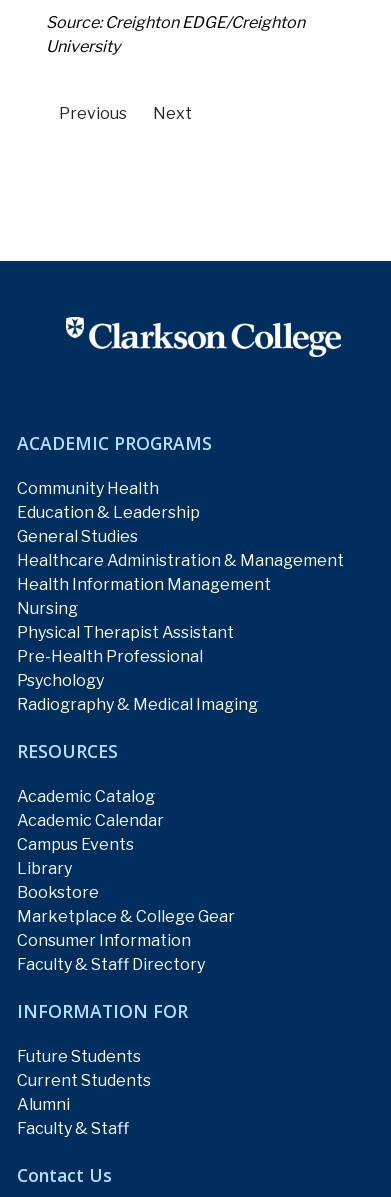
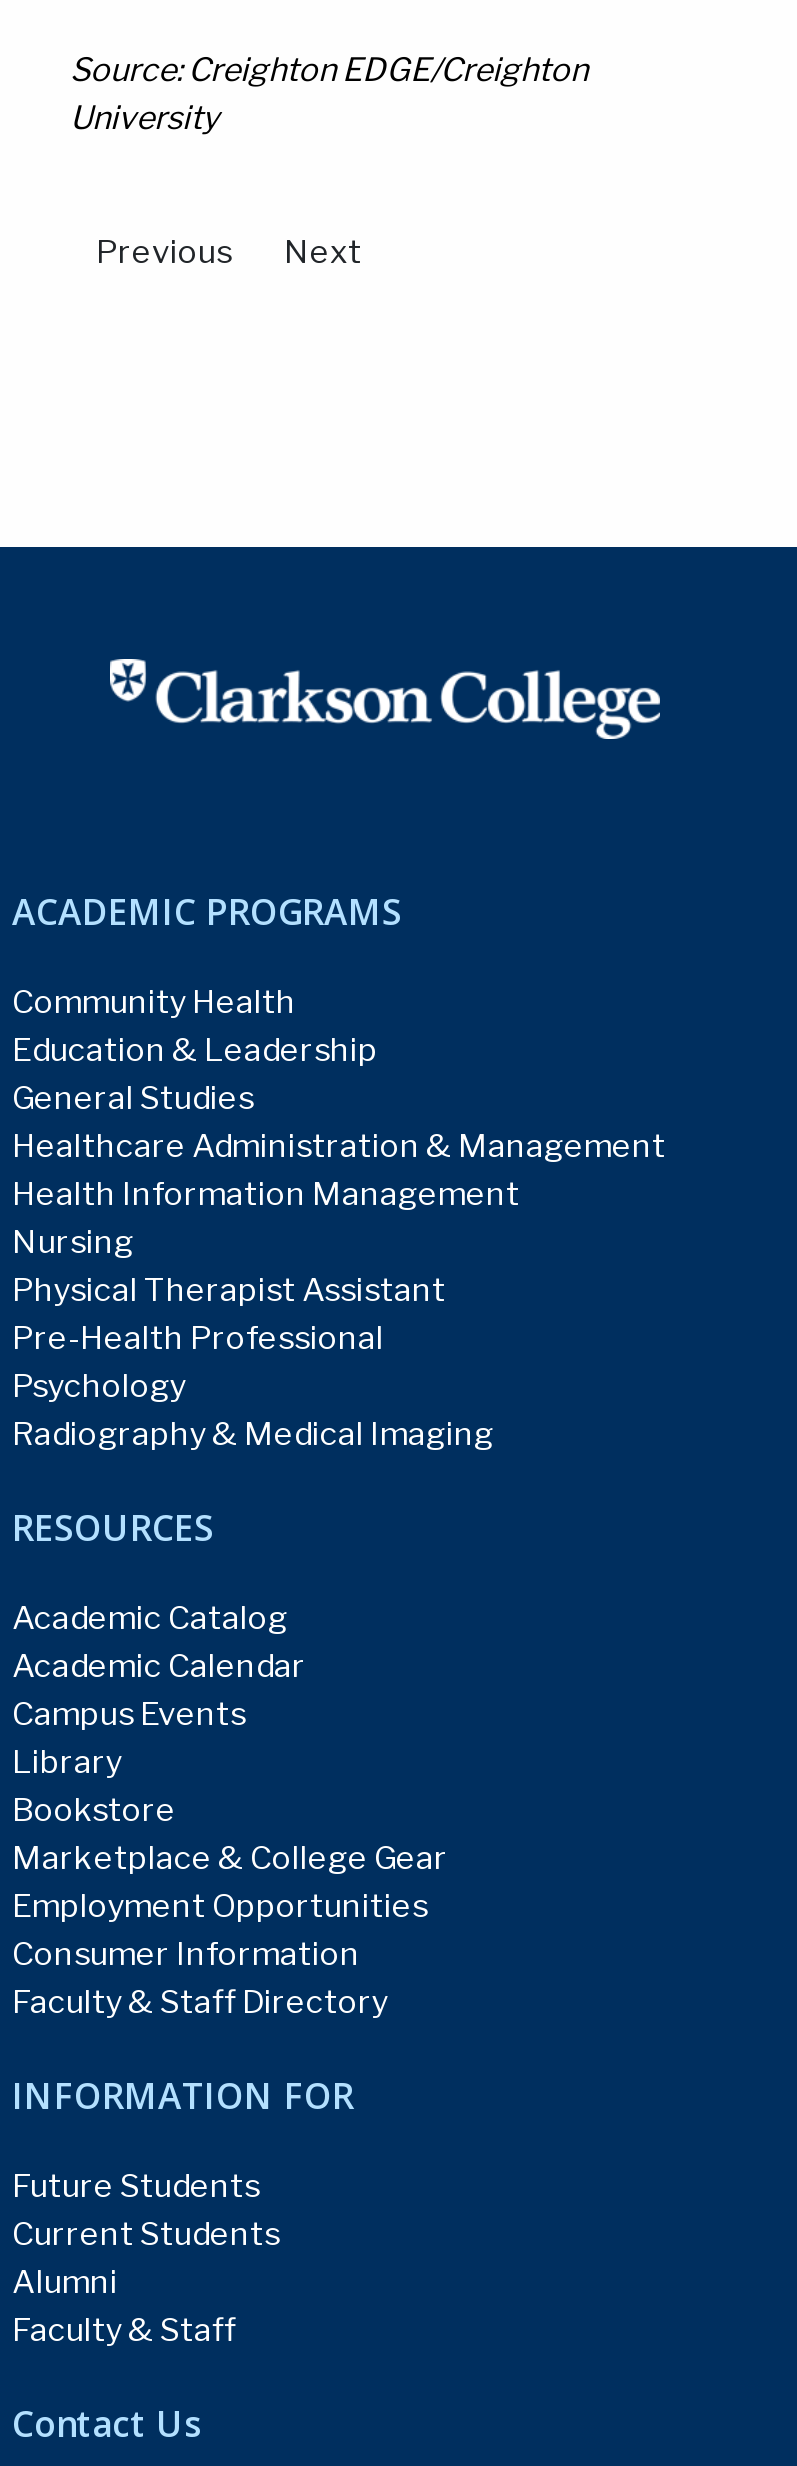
none -> [12,1886,428,1924] Employment Opportunities

